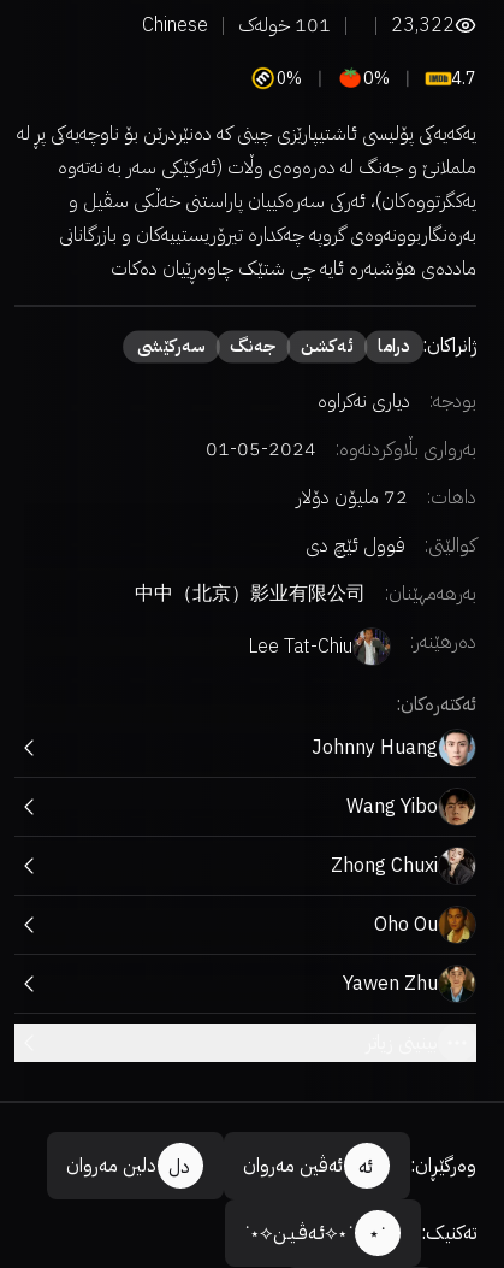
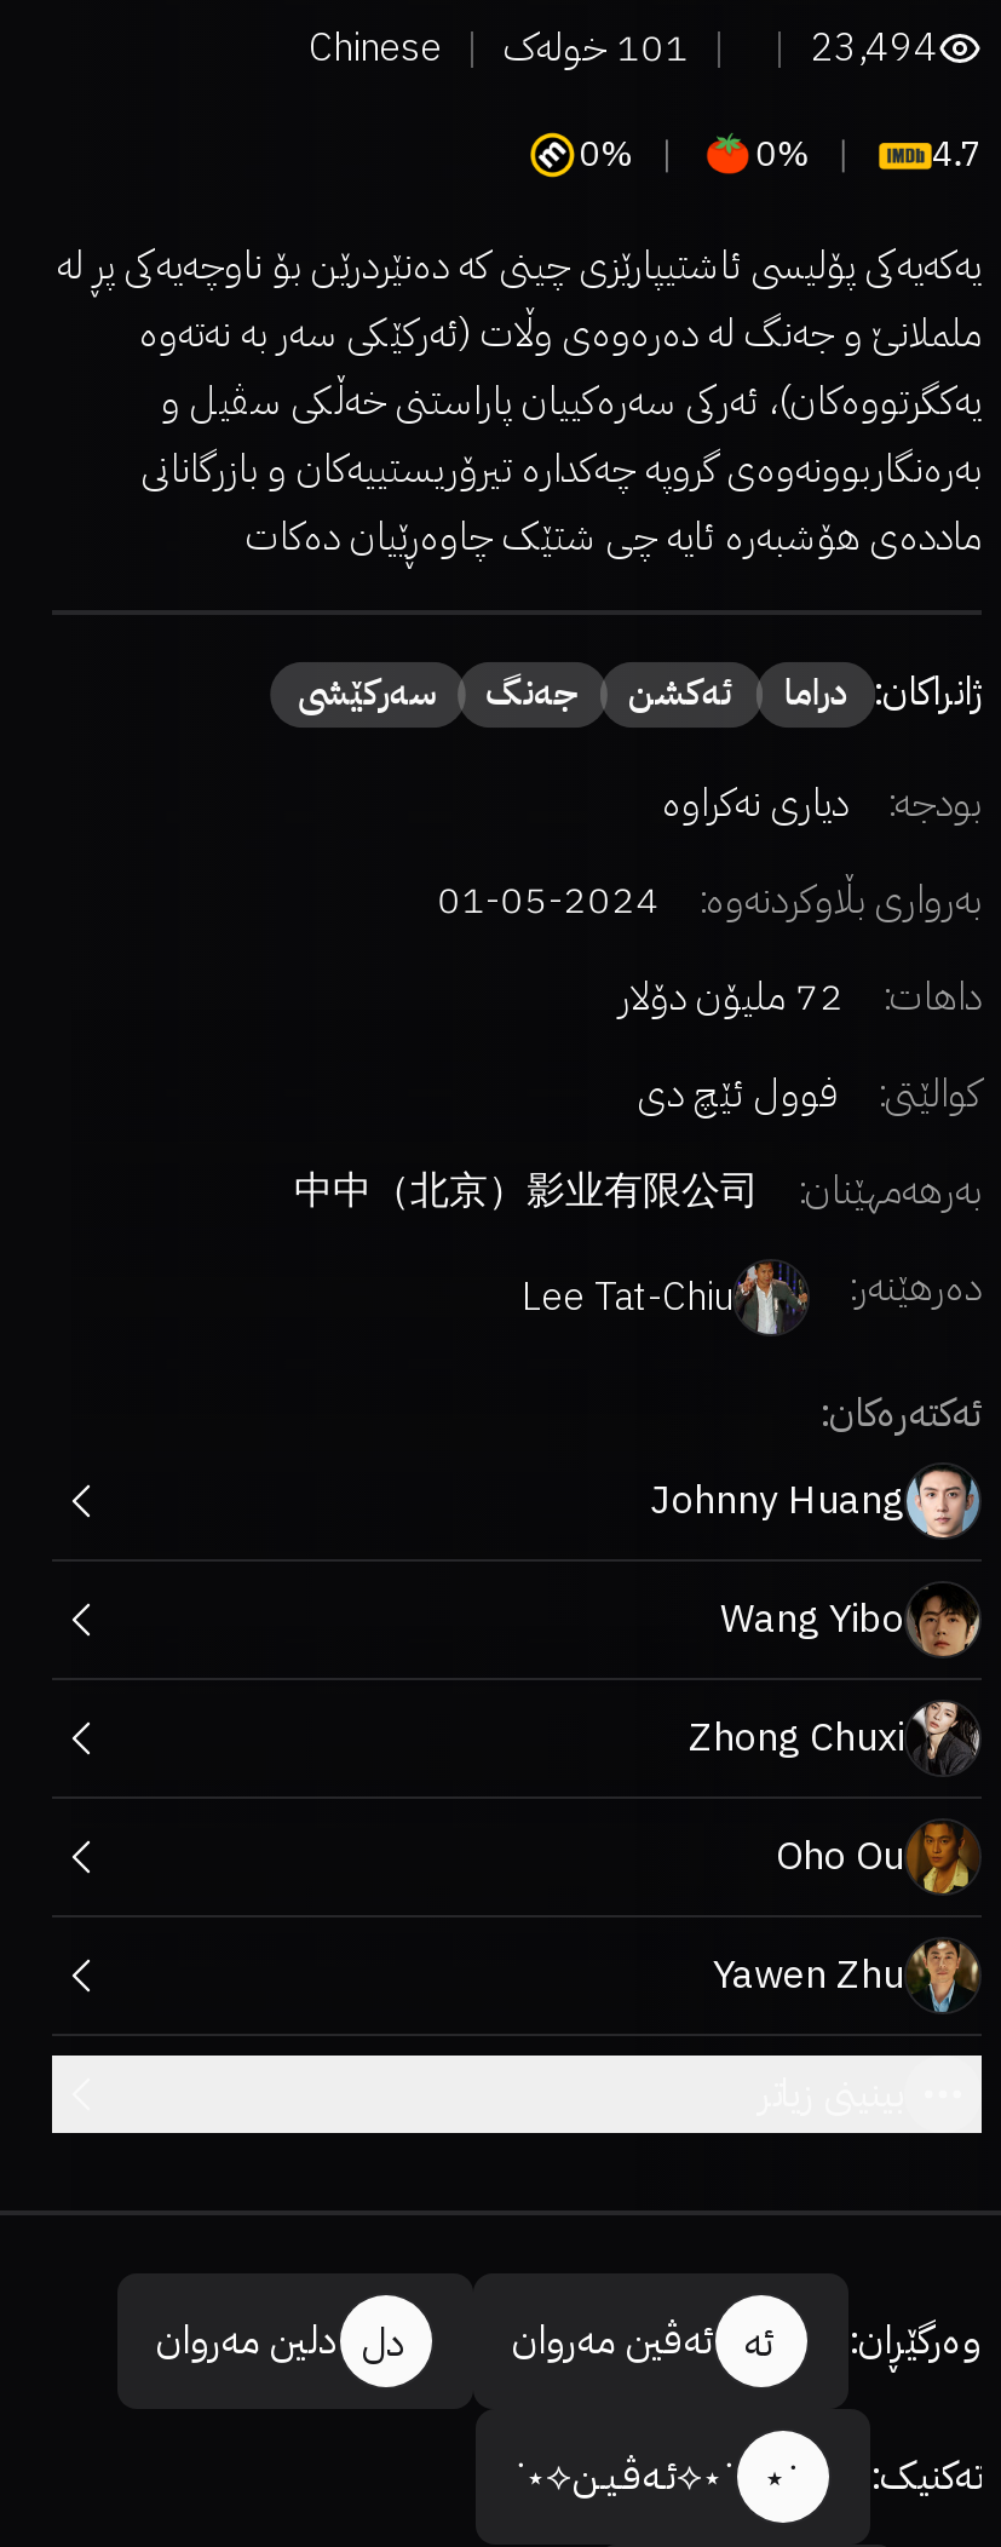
[391,11,455,40] 23,322 -> [810,19,938,77] 23,494

